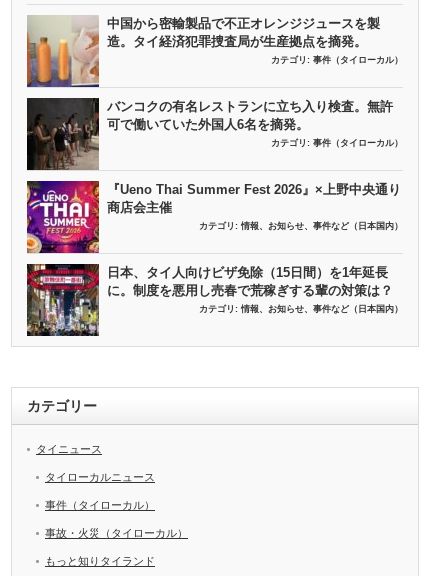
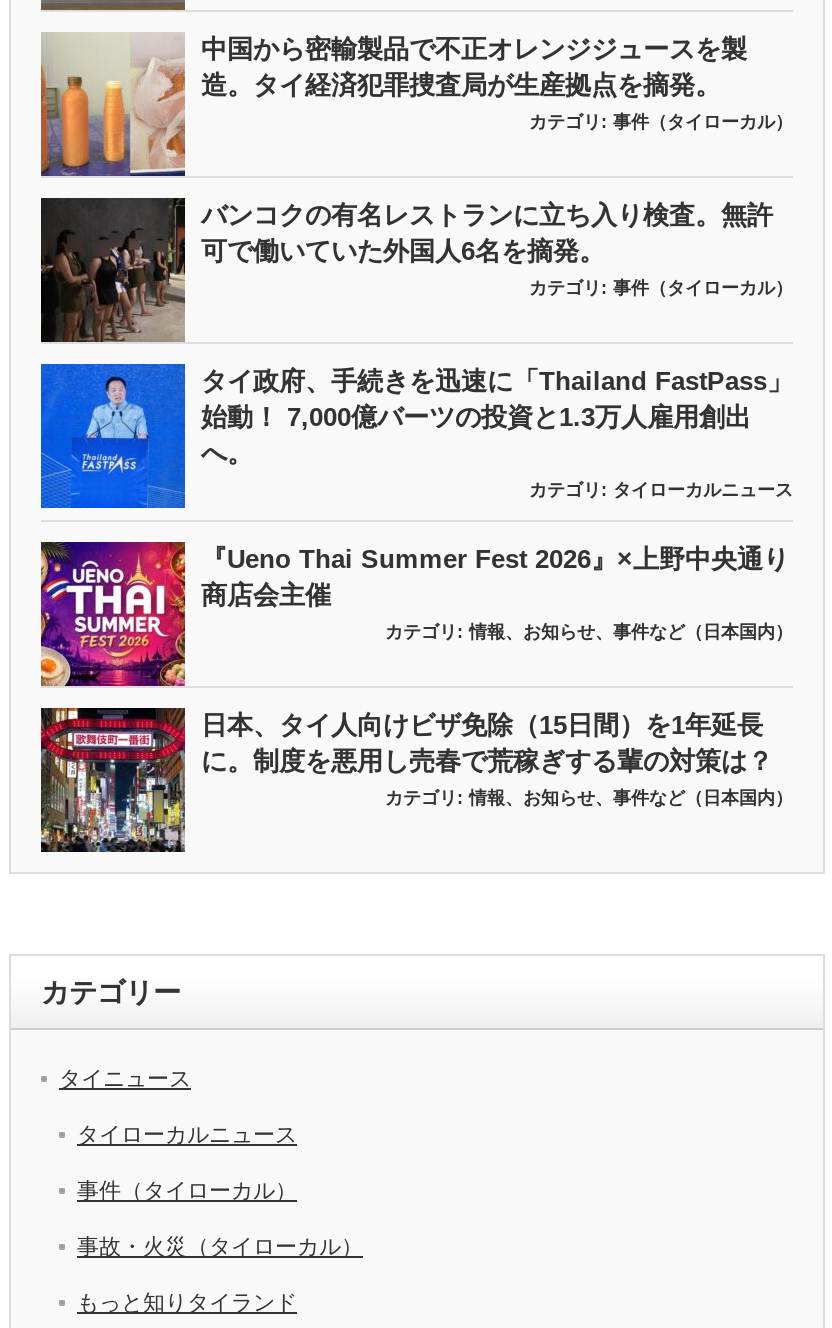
none -> [39,362,793,510] [image] | タイ政府、手続きを迅速に「Thailand FastPass」 | 始動！ 7,000億バーツの投資と1.3万人雇用創出 | へ。 | カテゴリ:タイローカルニュース

